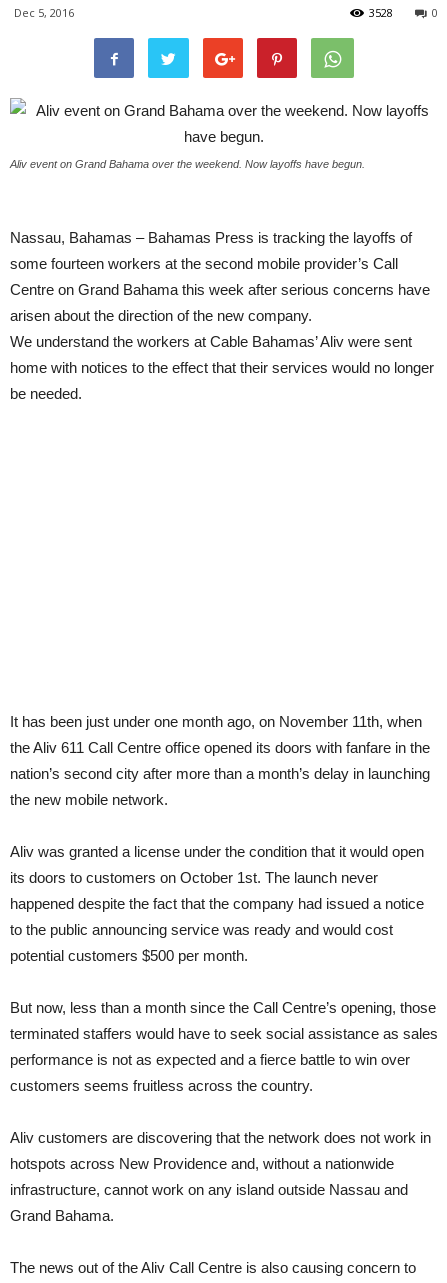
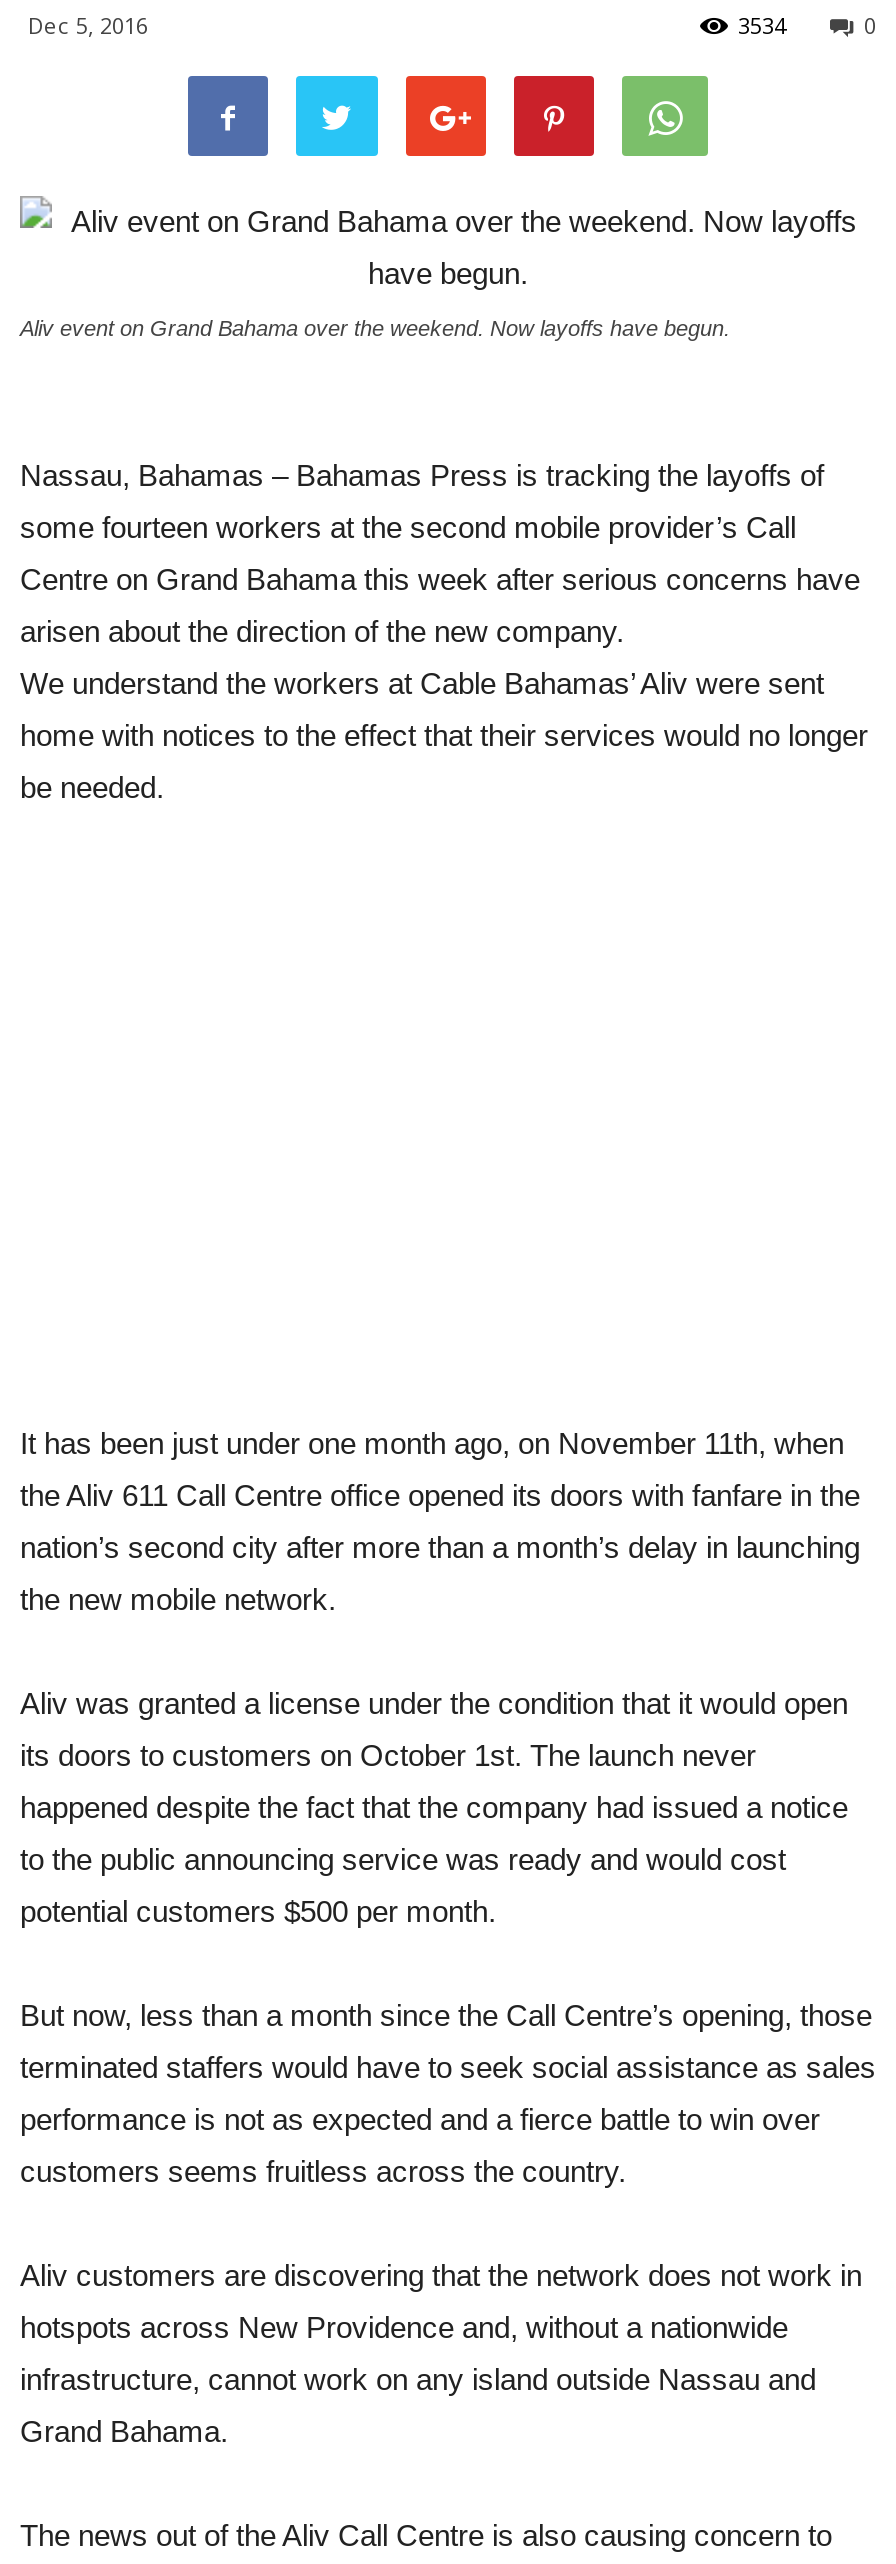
[369,5,393,20] 3528 -> [738,10,786,40] 3534

